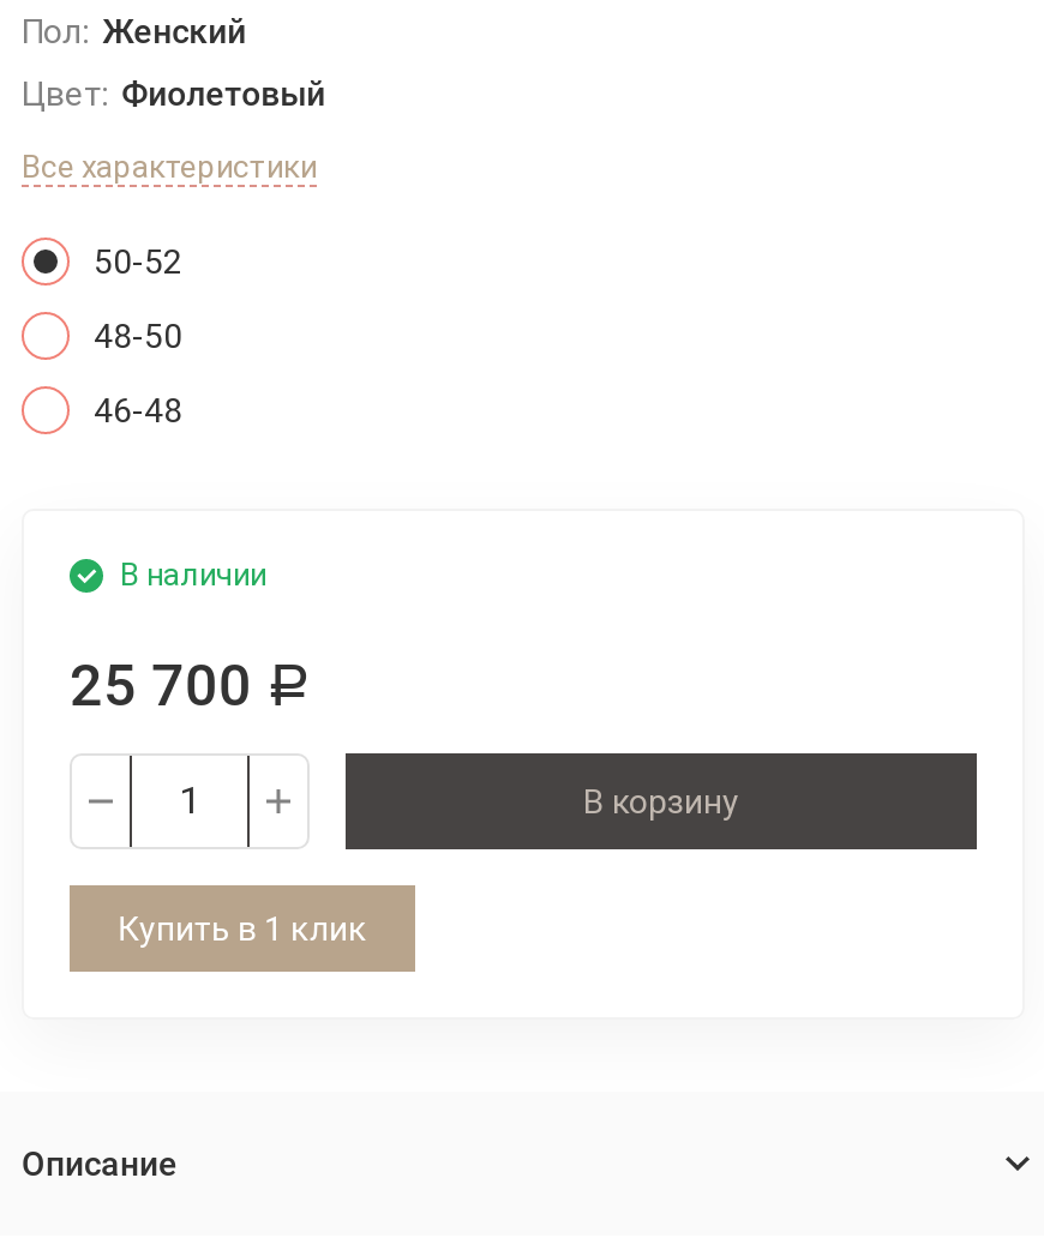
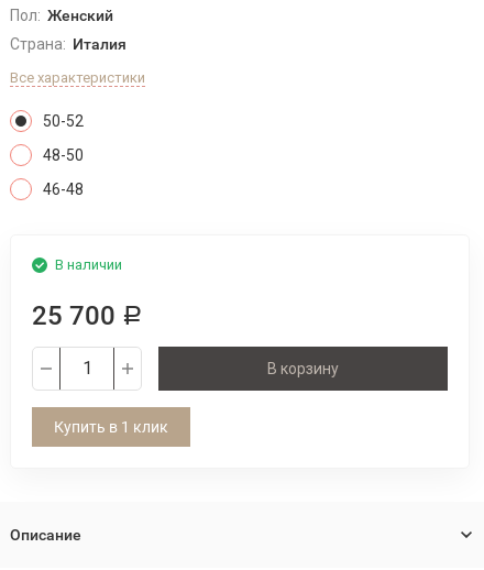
[22,74,325,113] Цвет: Фиолетовый -> [10,35,126,53] Страна: Италия

